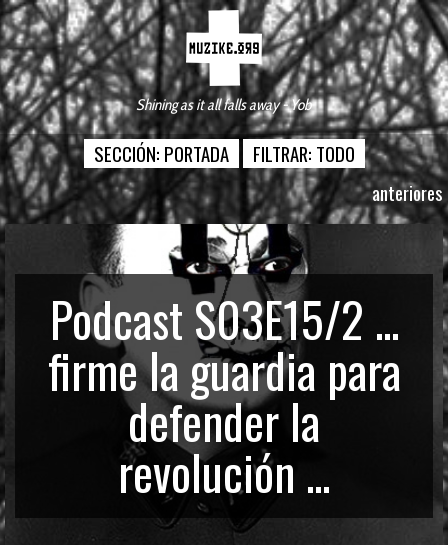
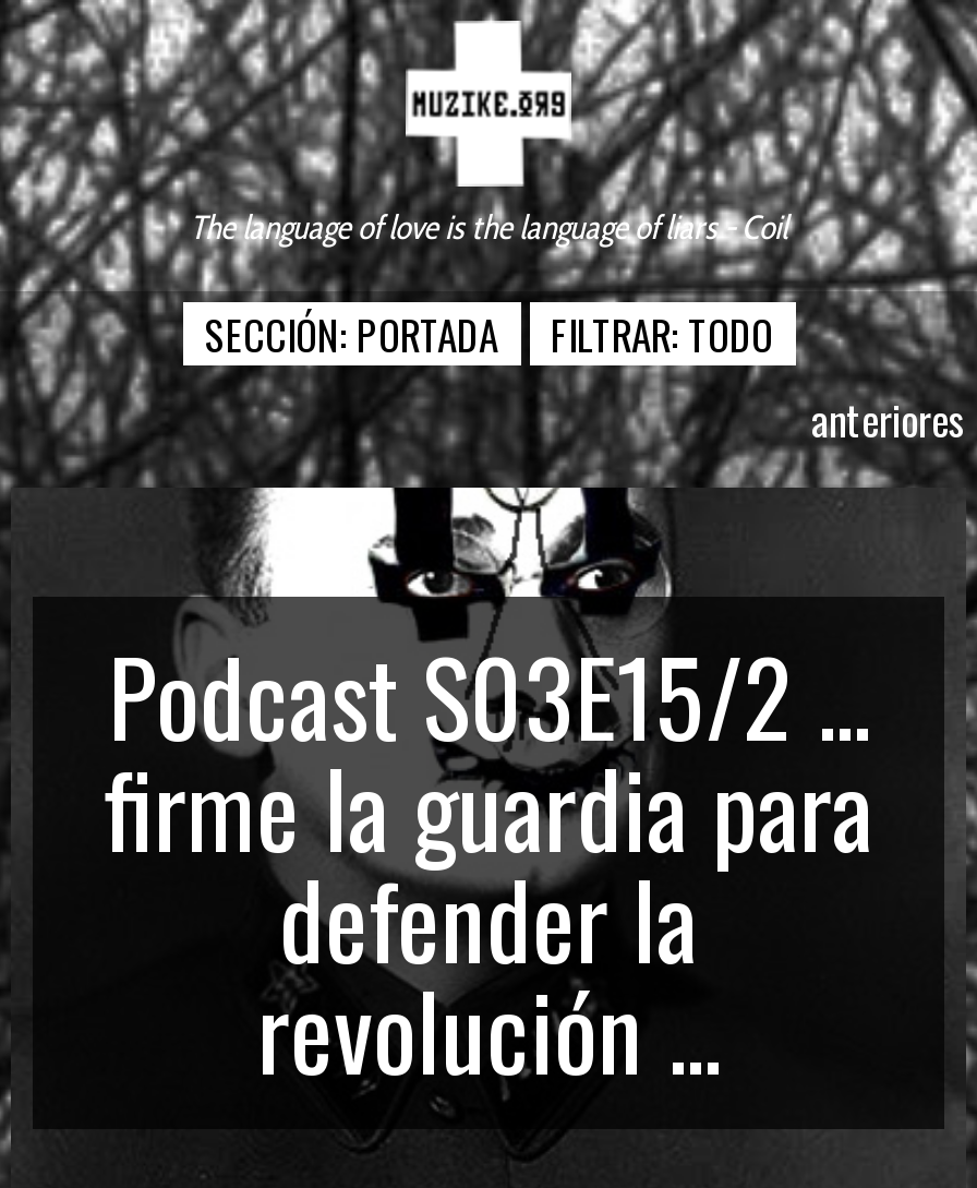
[136,95,312,114] Shining as it all falls away - Yob -> [190,206,787,248] The language of love is the language of liars - Coil

